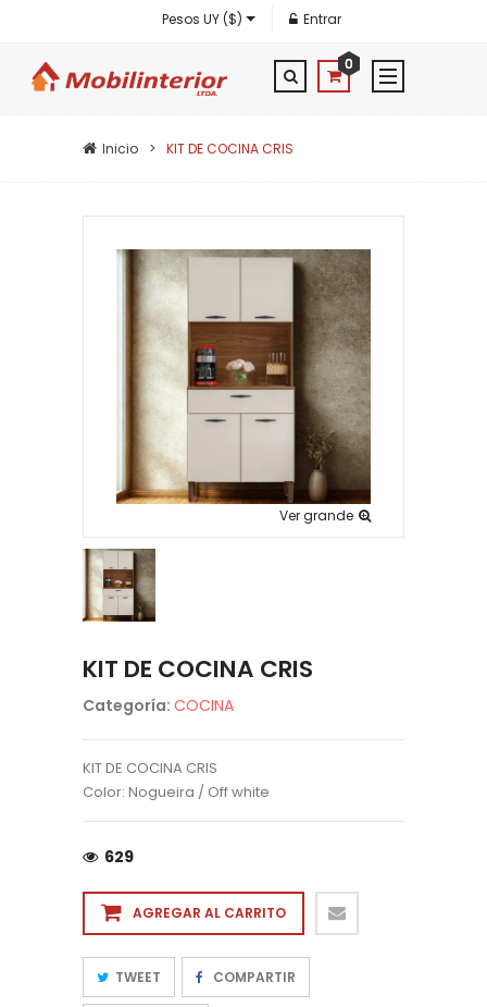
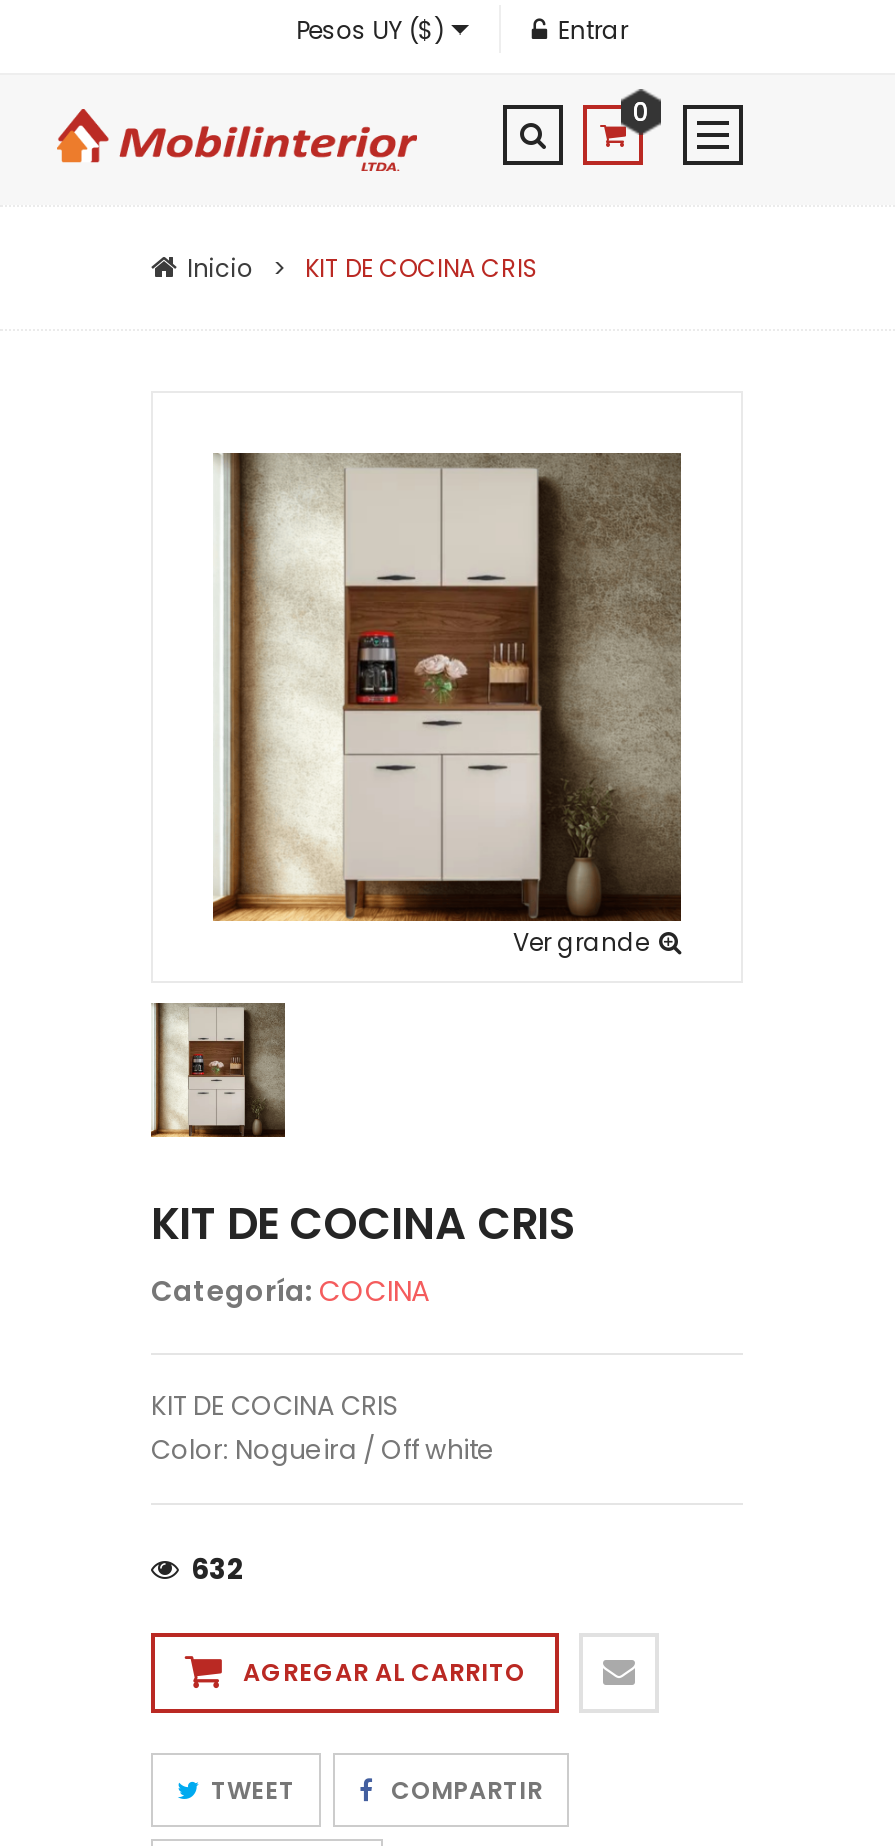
[104,845,134,867] 629 -> [191,1548,245,1588] 632

